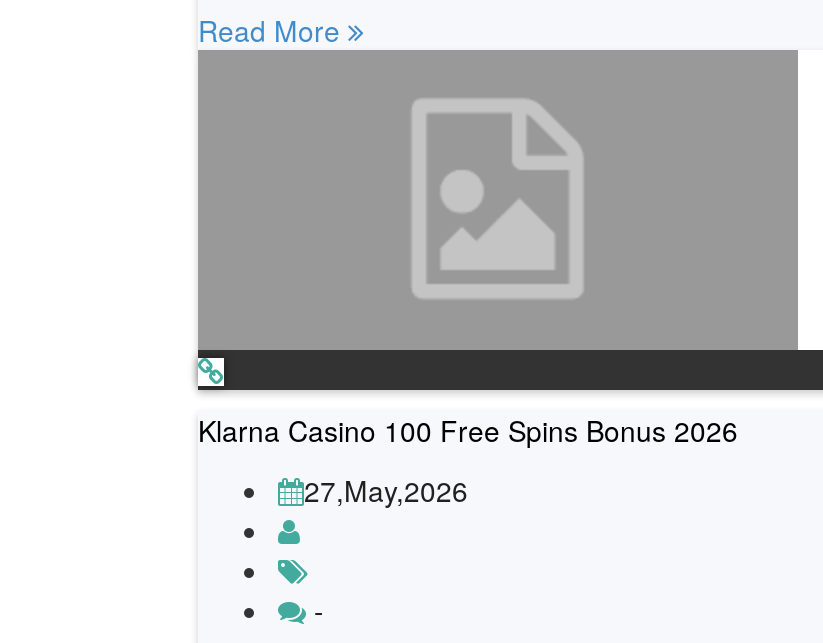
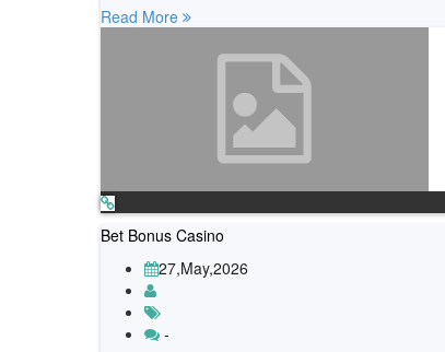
[198,410,738,450] Klarna Casino 100 Free Spins Bonus 2026 -> [101,224,224,246] Bet Bonus Casino

